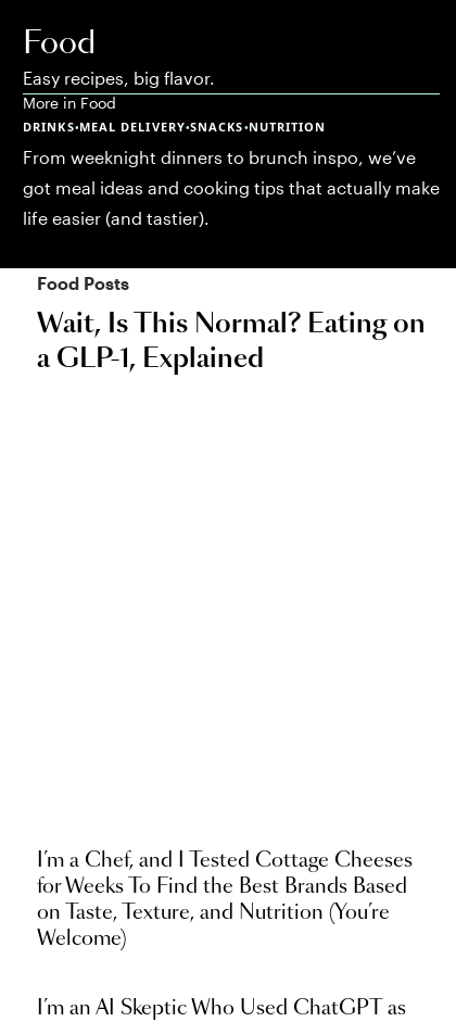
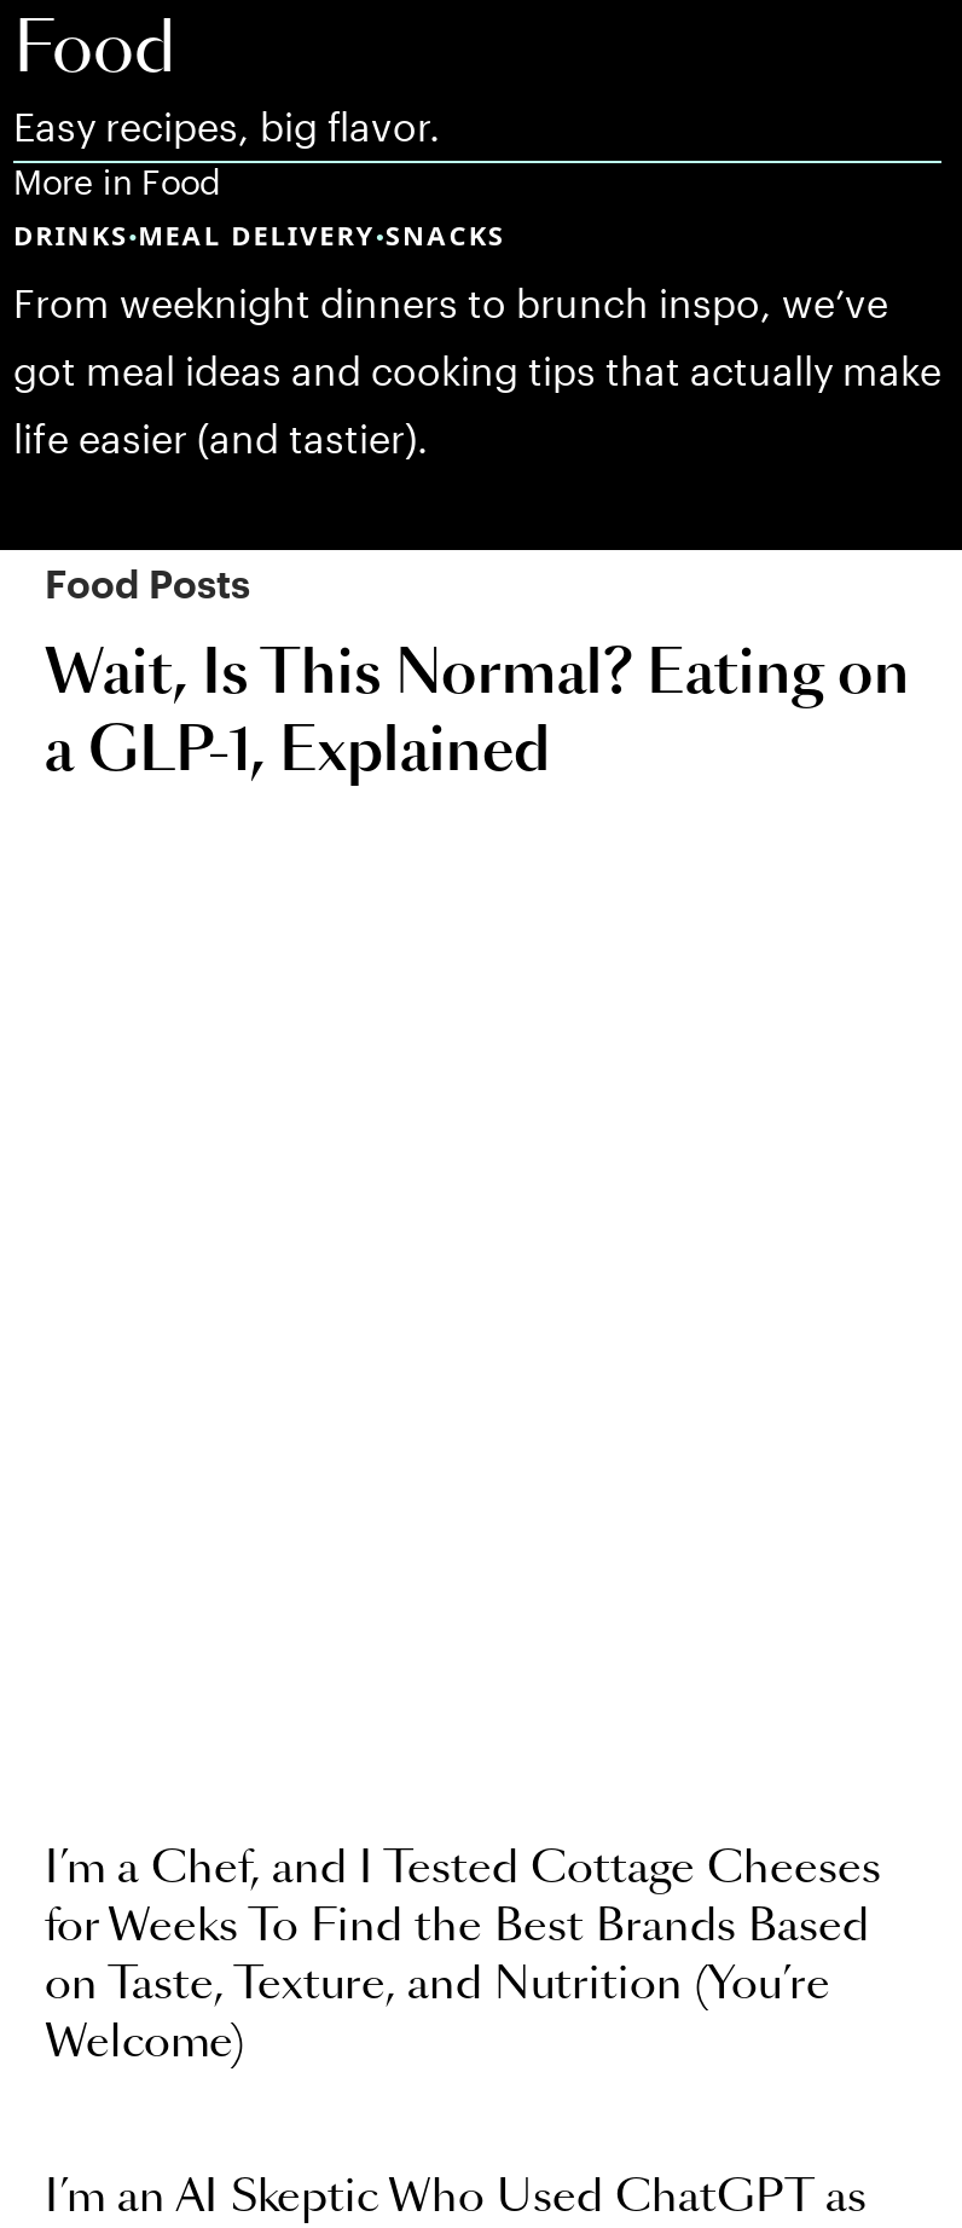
[23,118,326,135] DRINKS•MEAL DELIVERY•SNACKS•NUTRITION -> [13,216,505,253] DRINKS•MEAL DELIVERY•SNACKS

